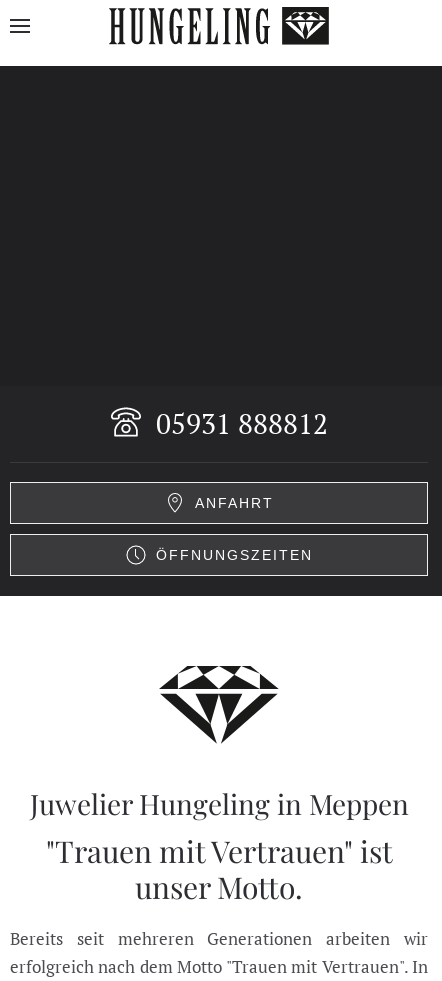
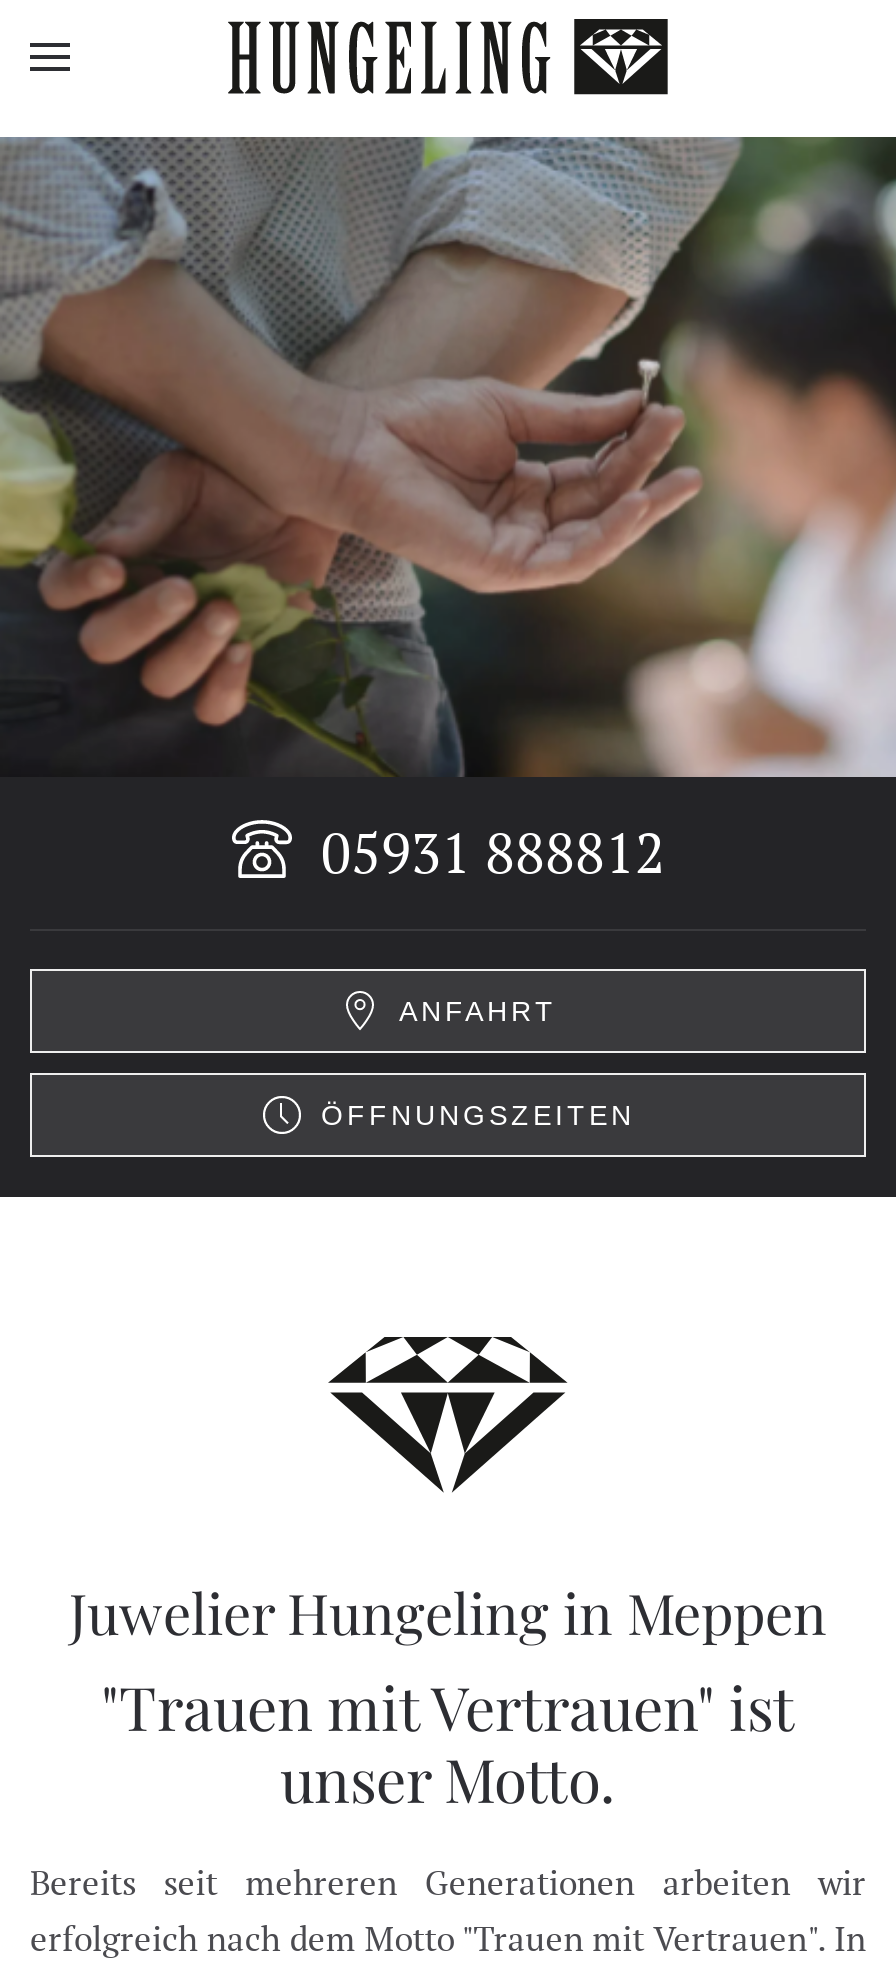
none -> [6,135,890,779] [image]

